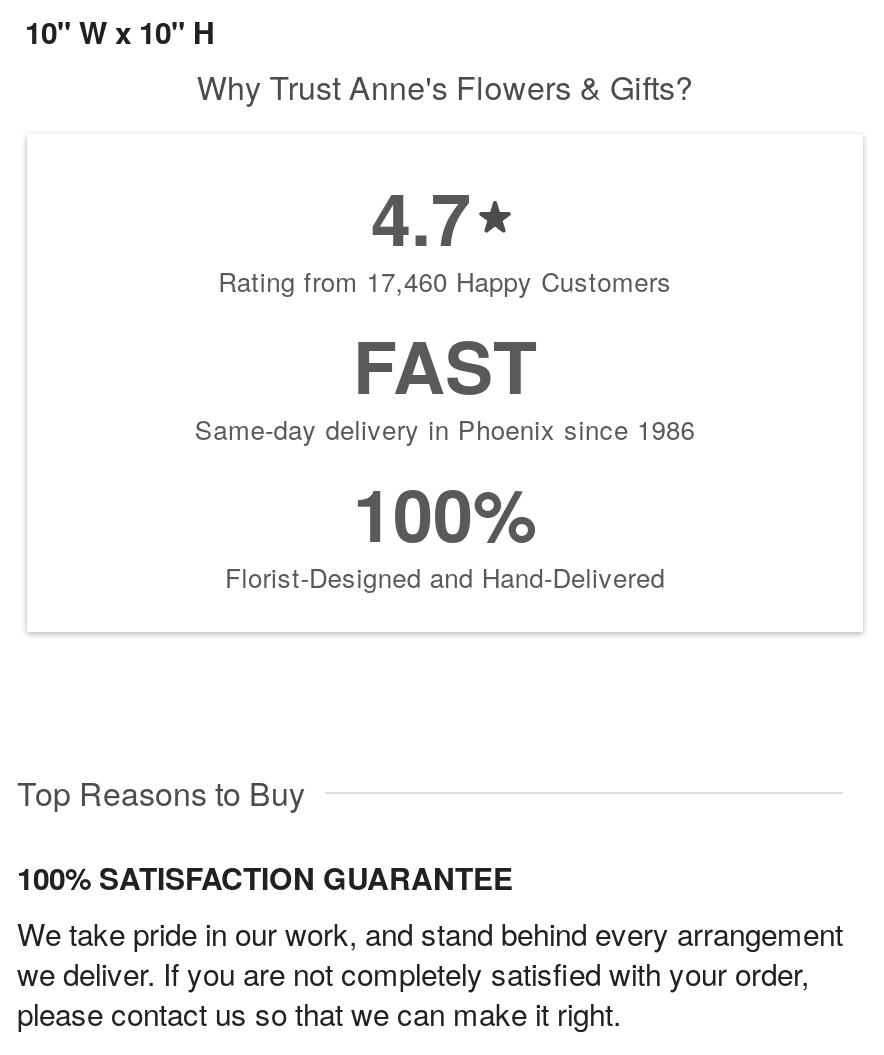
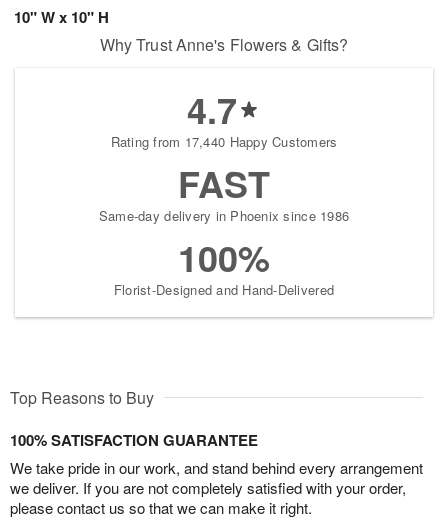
[218,263,672,301] Rating from 17,460 Happy Customers -> [111,132,337,151] Rating from 17,440 Happy Customers

